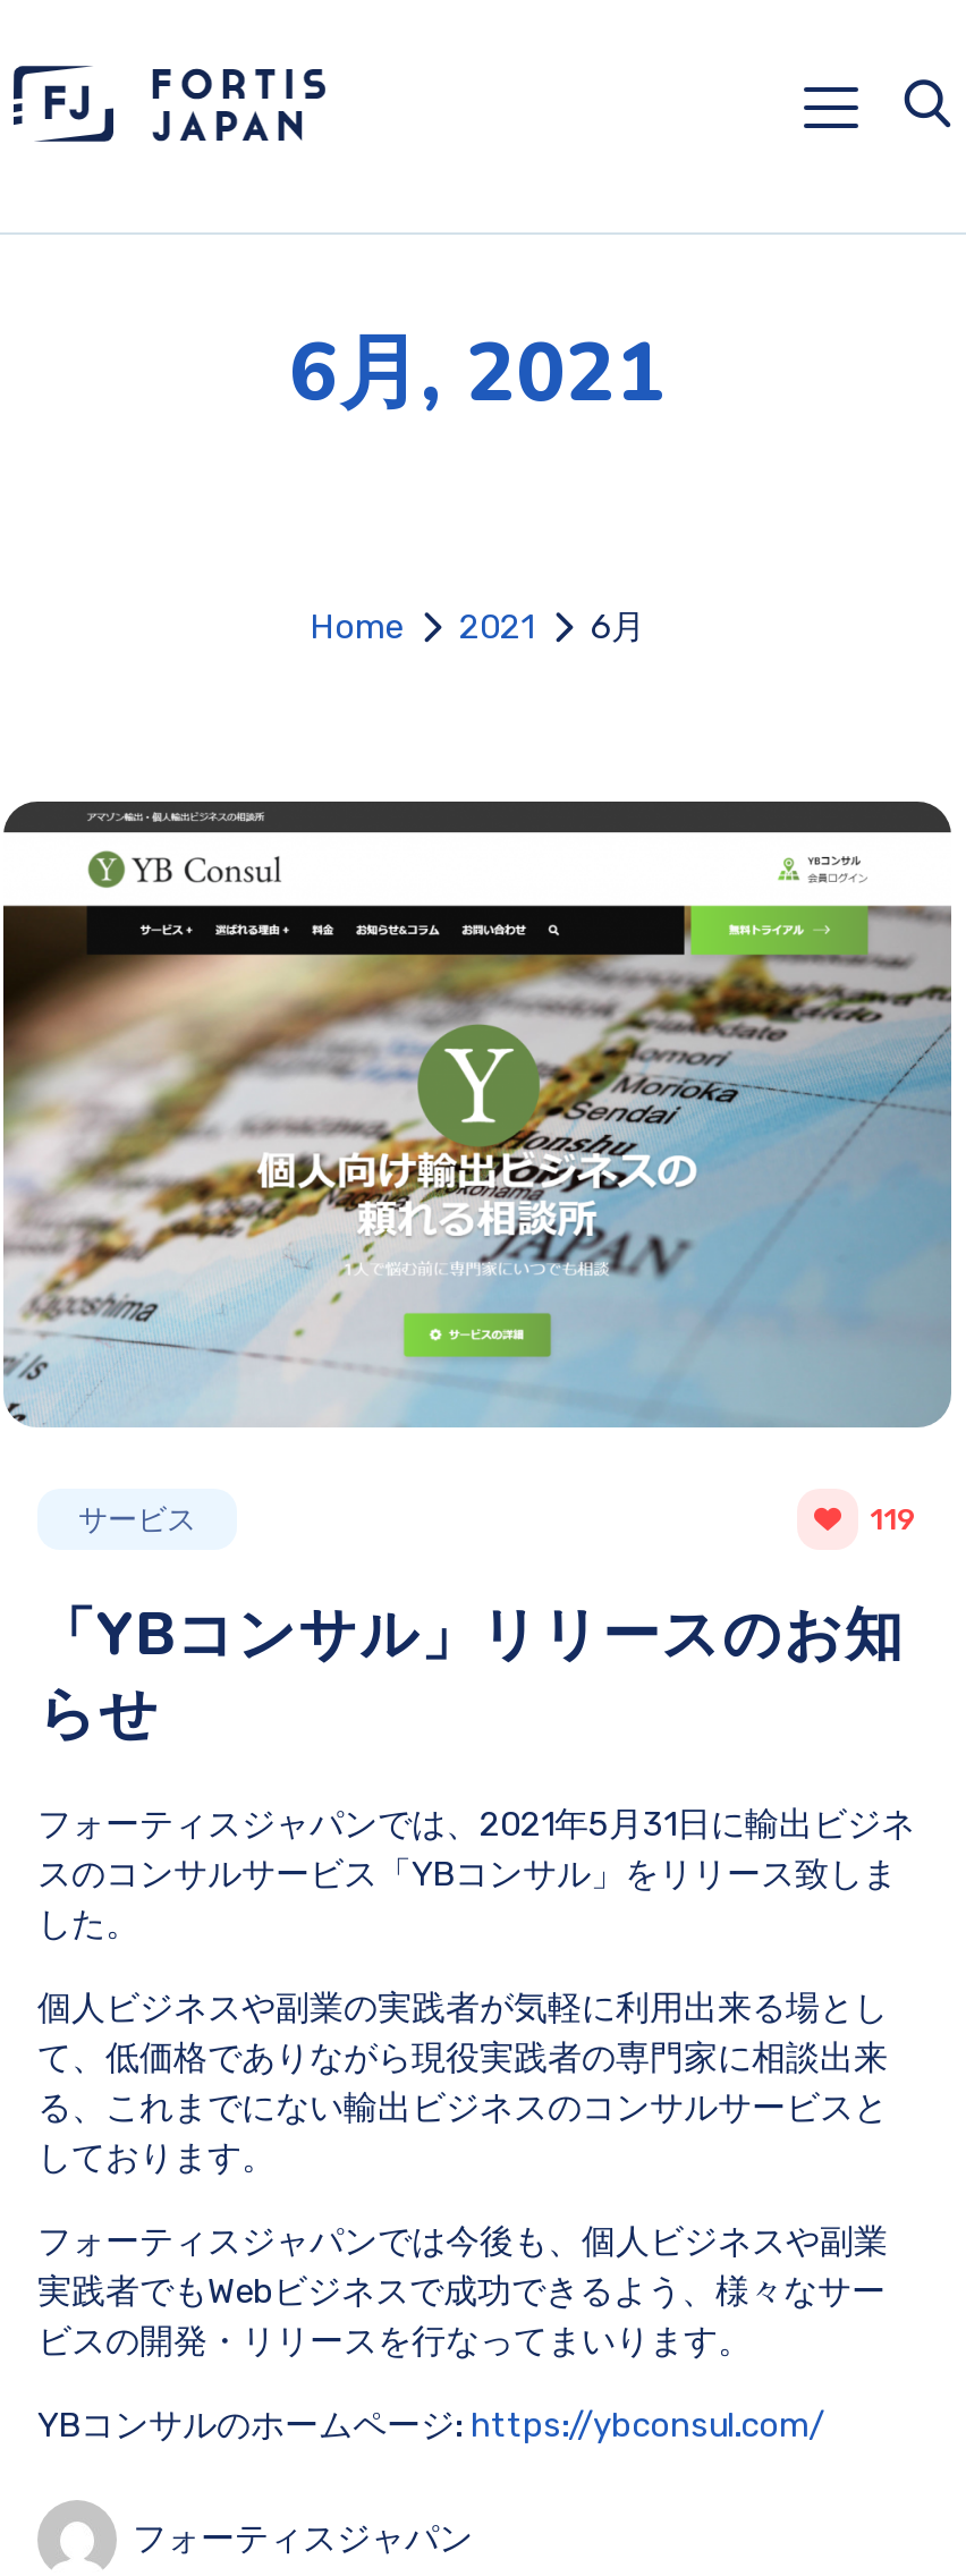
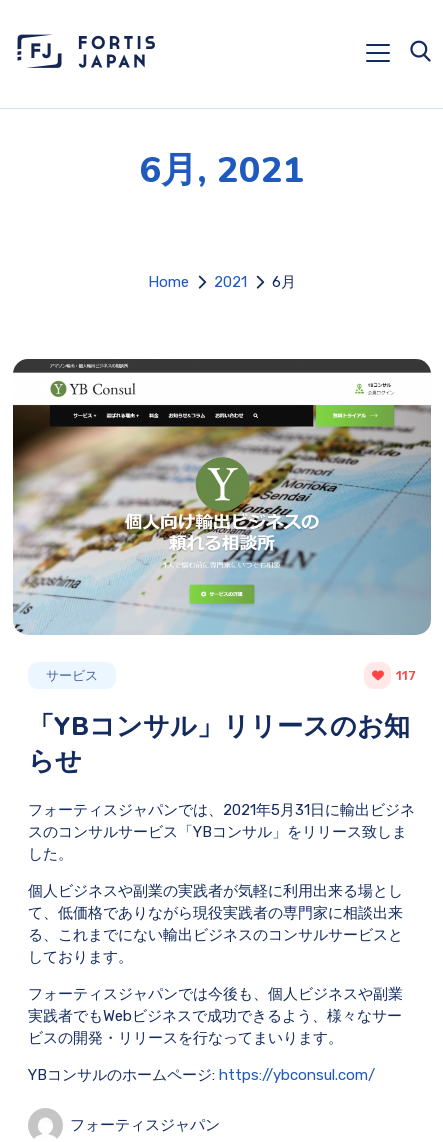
[870,1502,917,1536] 119 -> [396,668,416,683] 117

